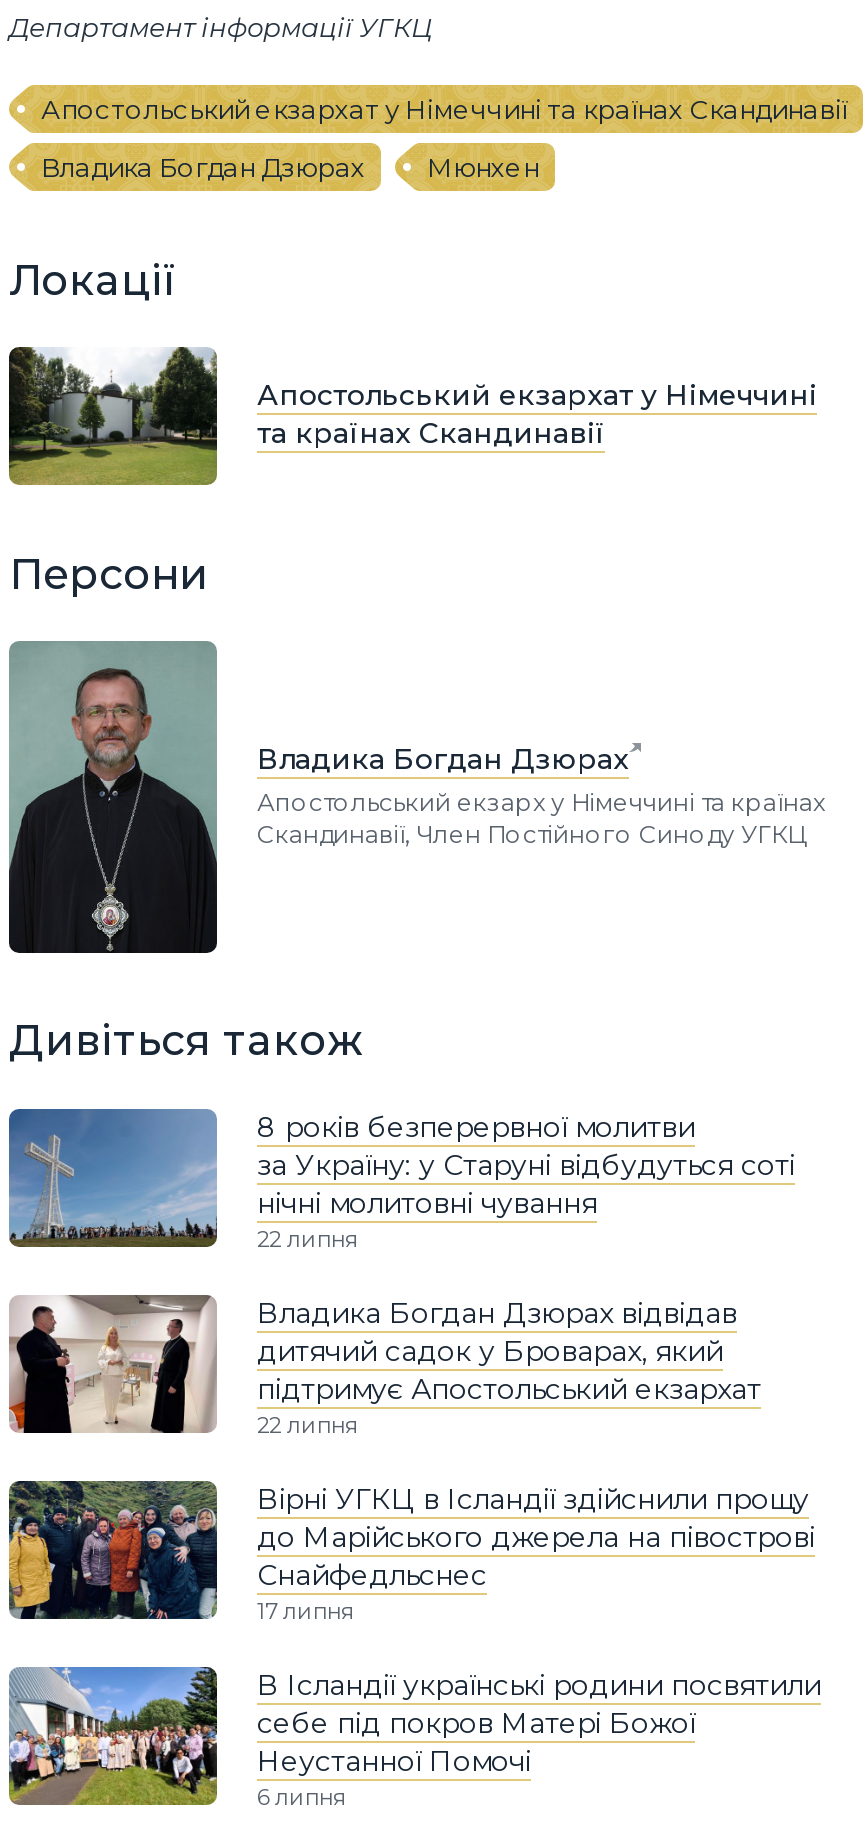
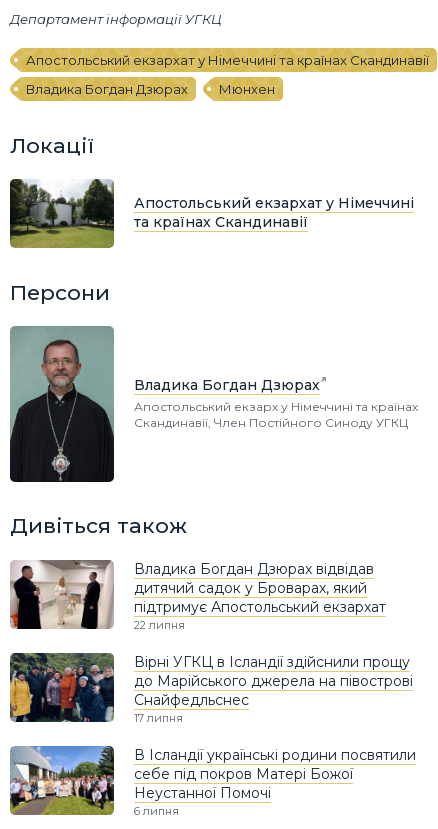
[9,1107,795,1253] [image] | 8 років безперервної молитви | за Україну: у Старуні відбудуться соті | нічні молитовні чування | 22 липня -> none

